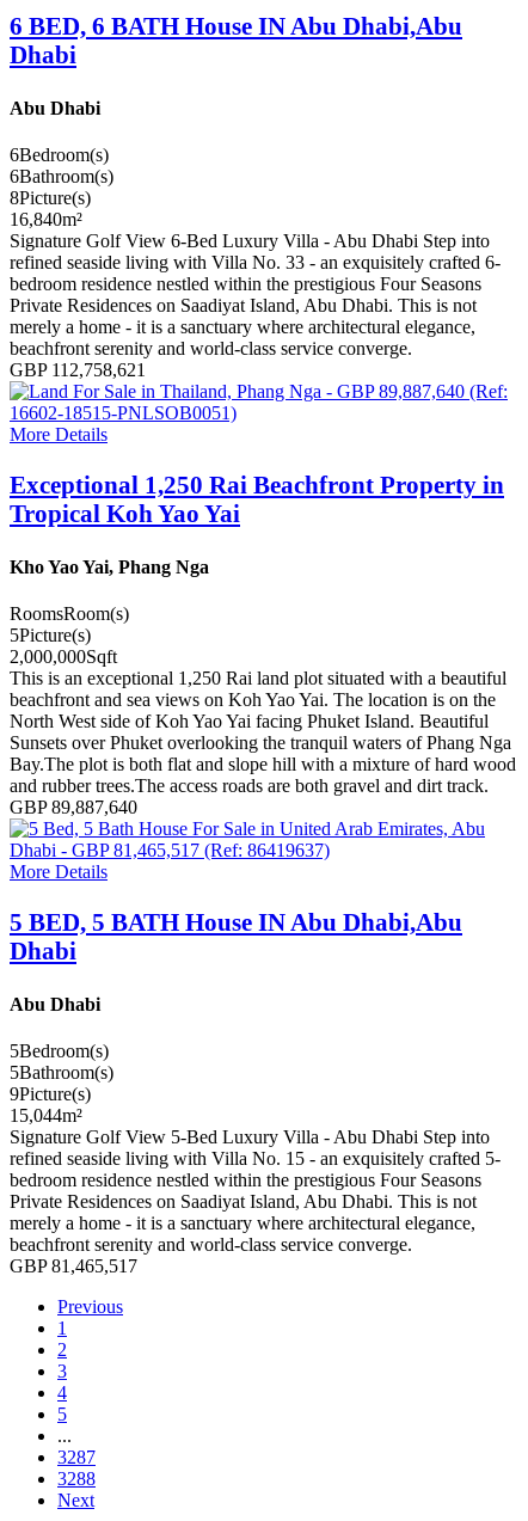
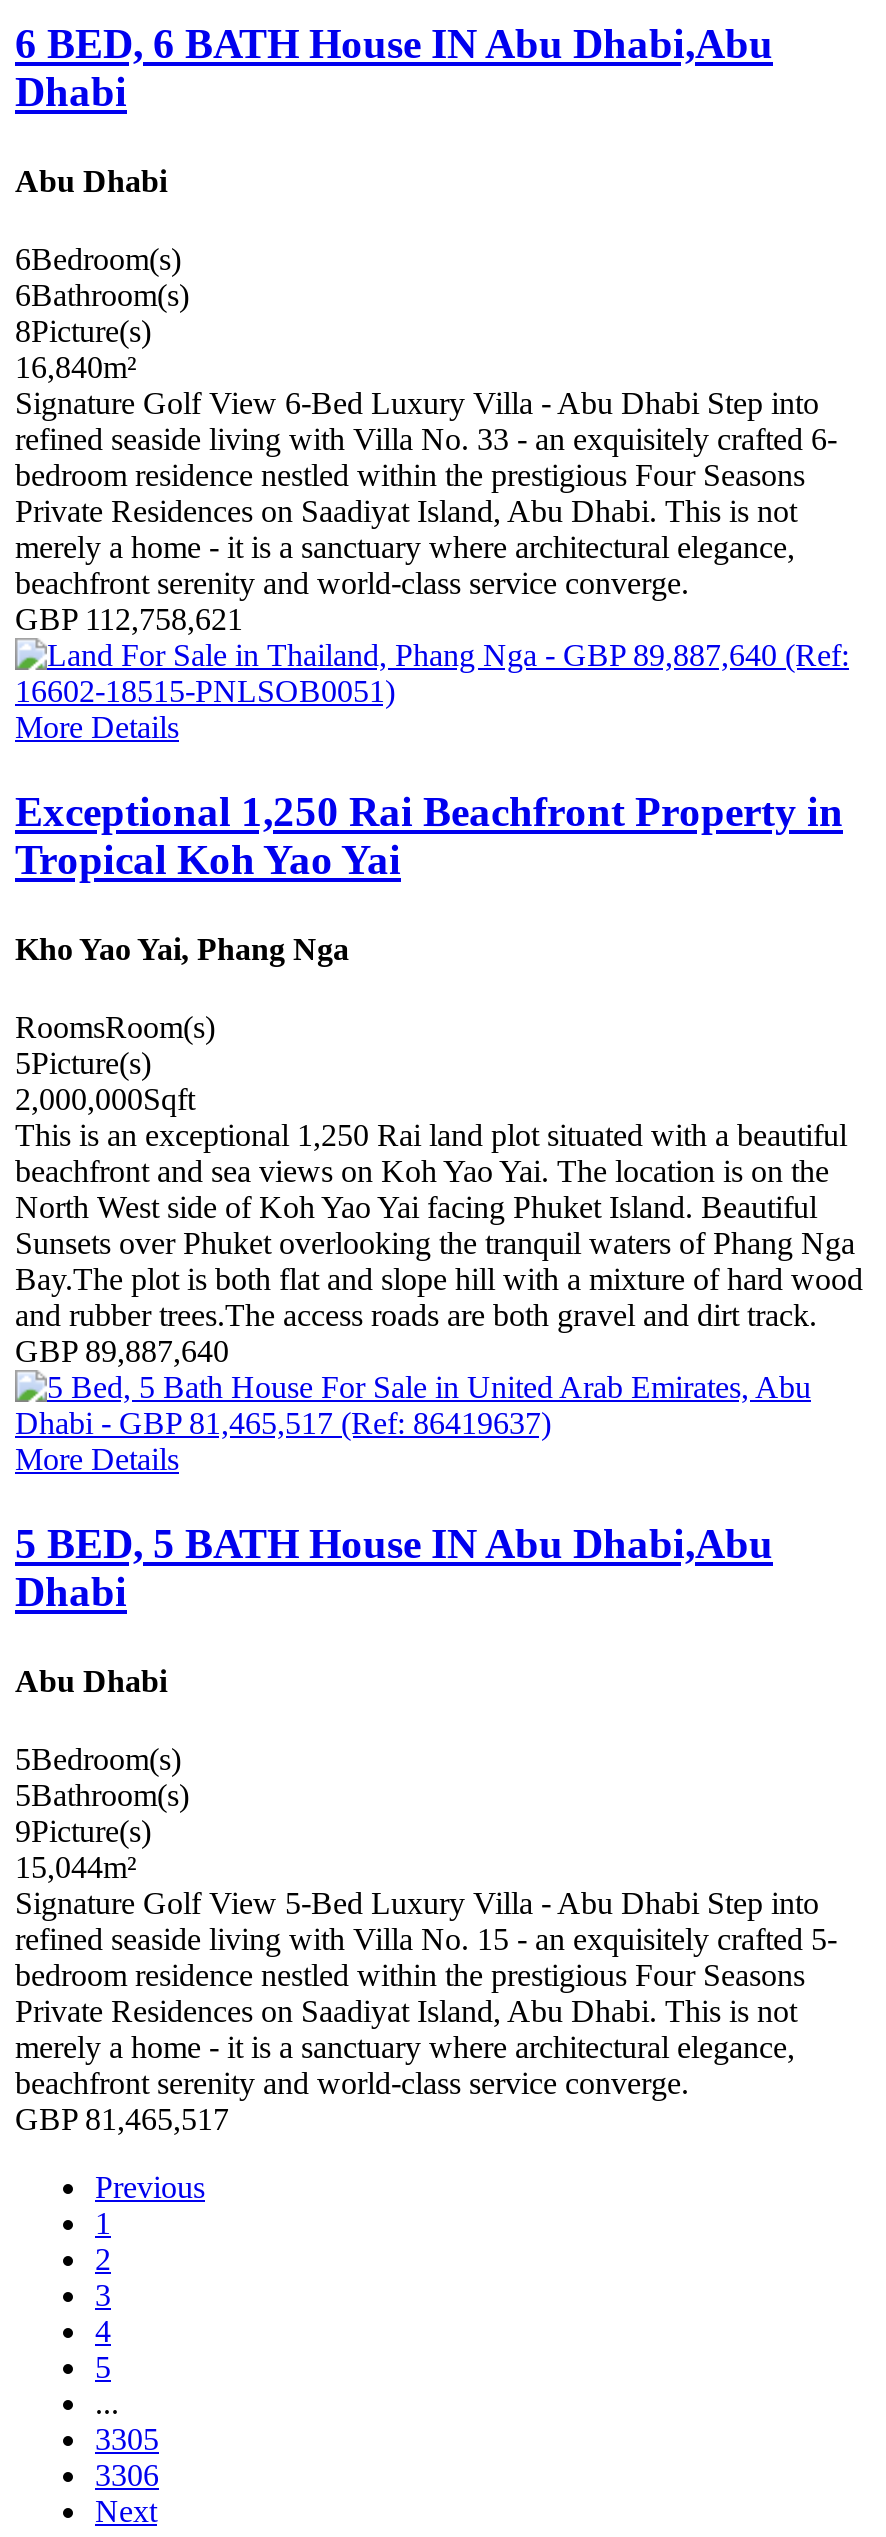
[57,1447,96,1467] 3287 -> [95,2422,159,2456] 3305
[57,1468,96,1489] 3288 -> [95,2458,159,2492] 3306

